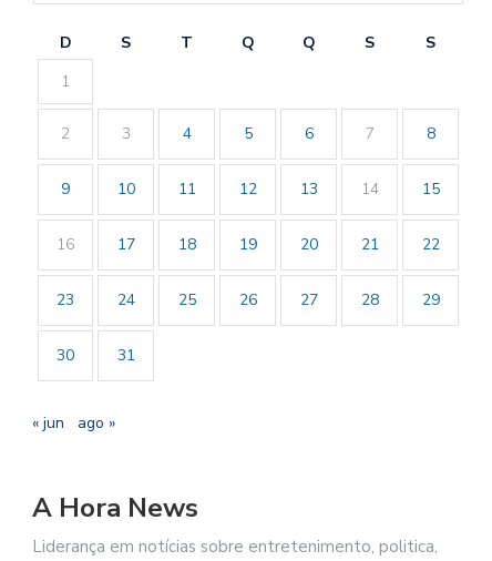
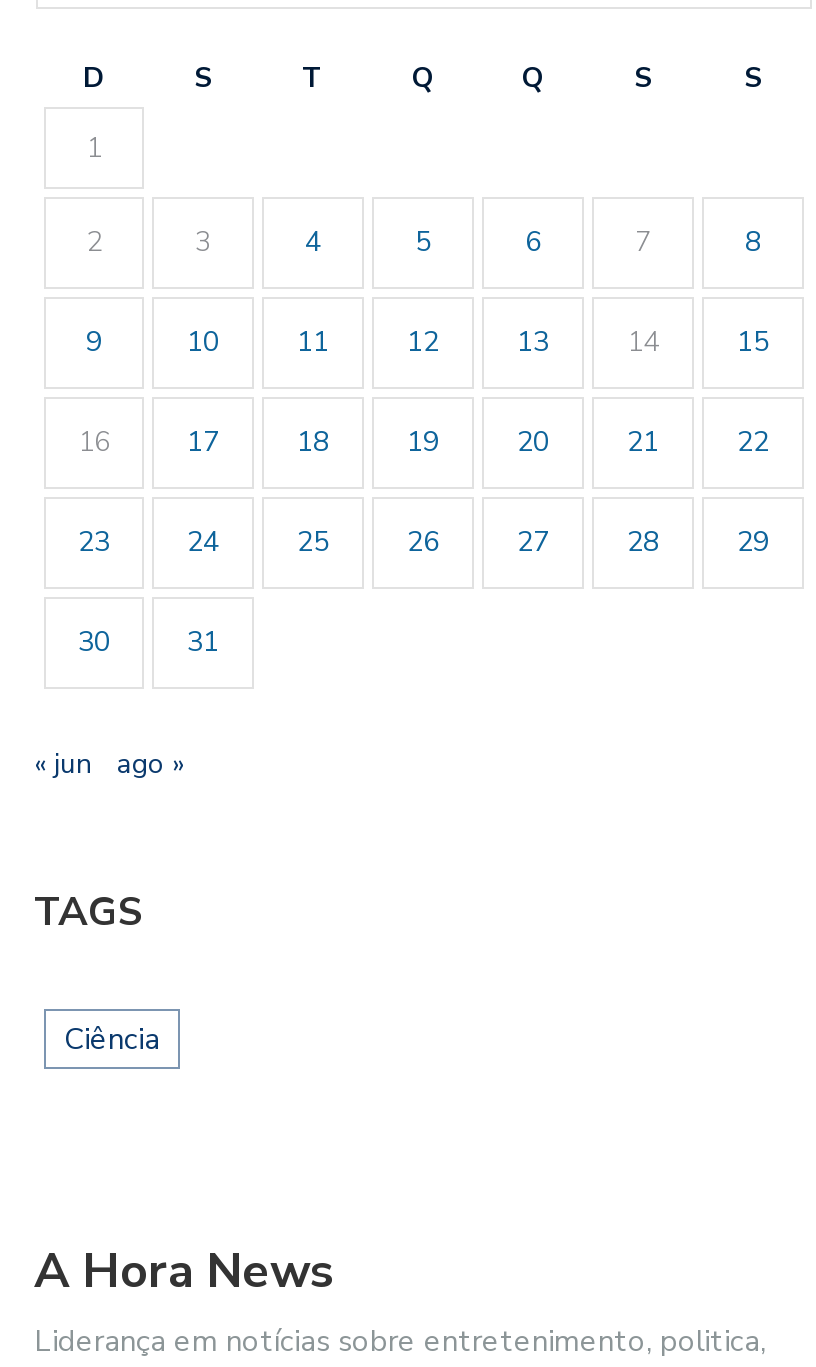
none -> [34,885,160,1059] TAGS | Ciência

